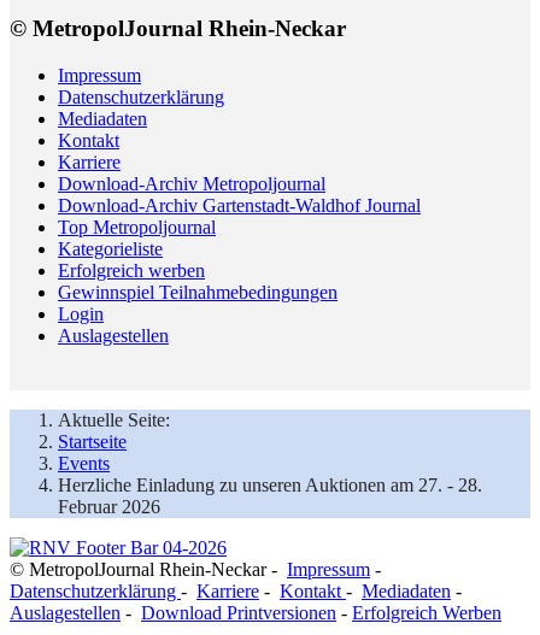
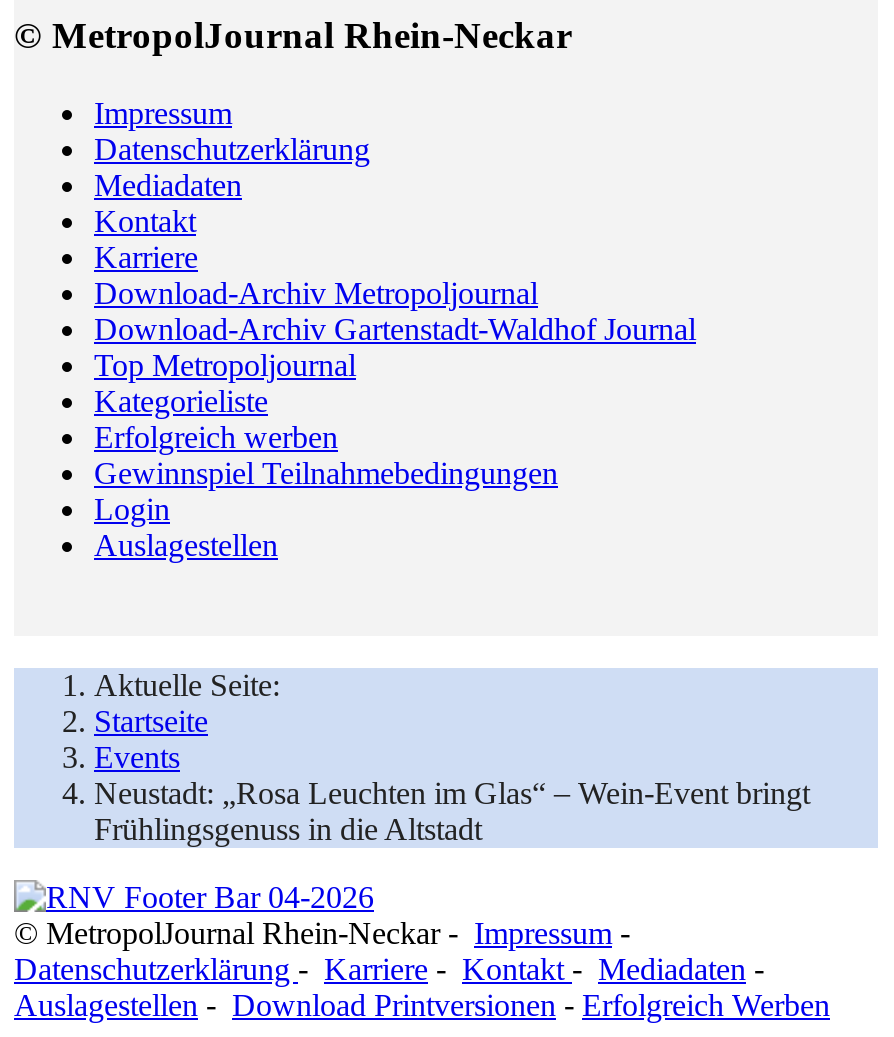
[58,475,482,517] Herzliche Einladung zu unseren Auktionen am 27. - 28. | Februar 2026 -> [94,776,810,846] Neustadt: „Rosa Leuchten im Glas“ – Wein-Event bringt | Frühlingsgenuss in die Altstadt

